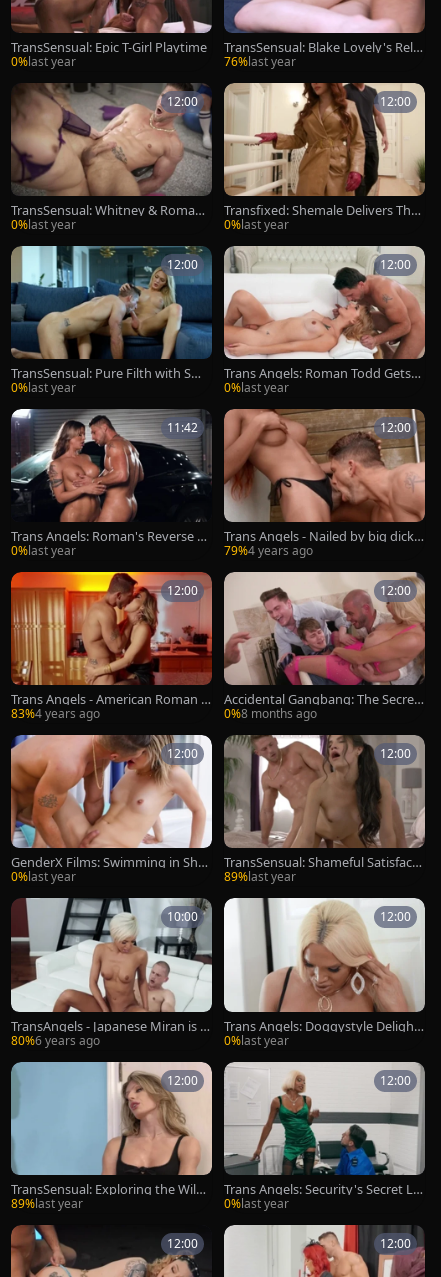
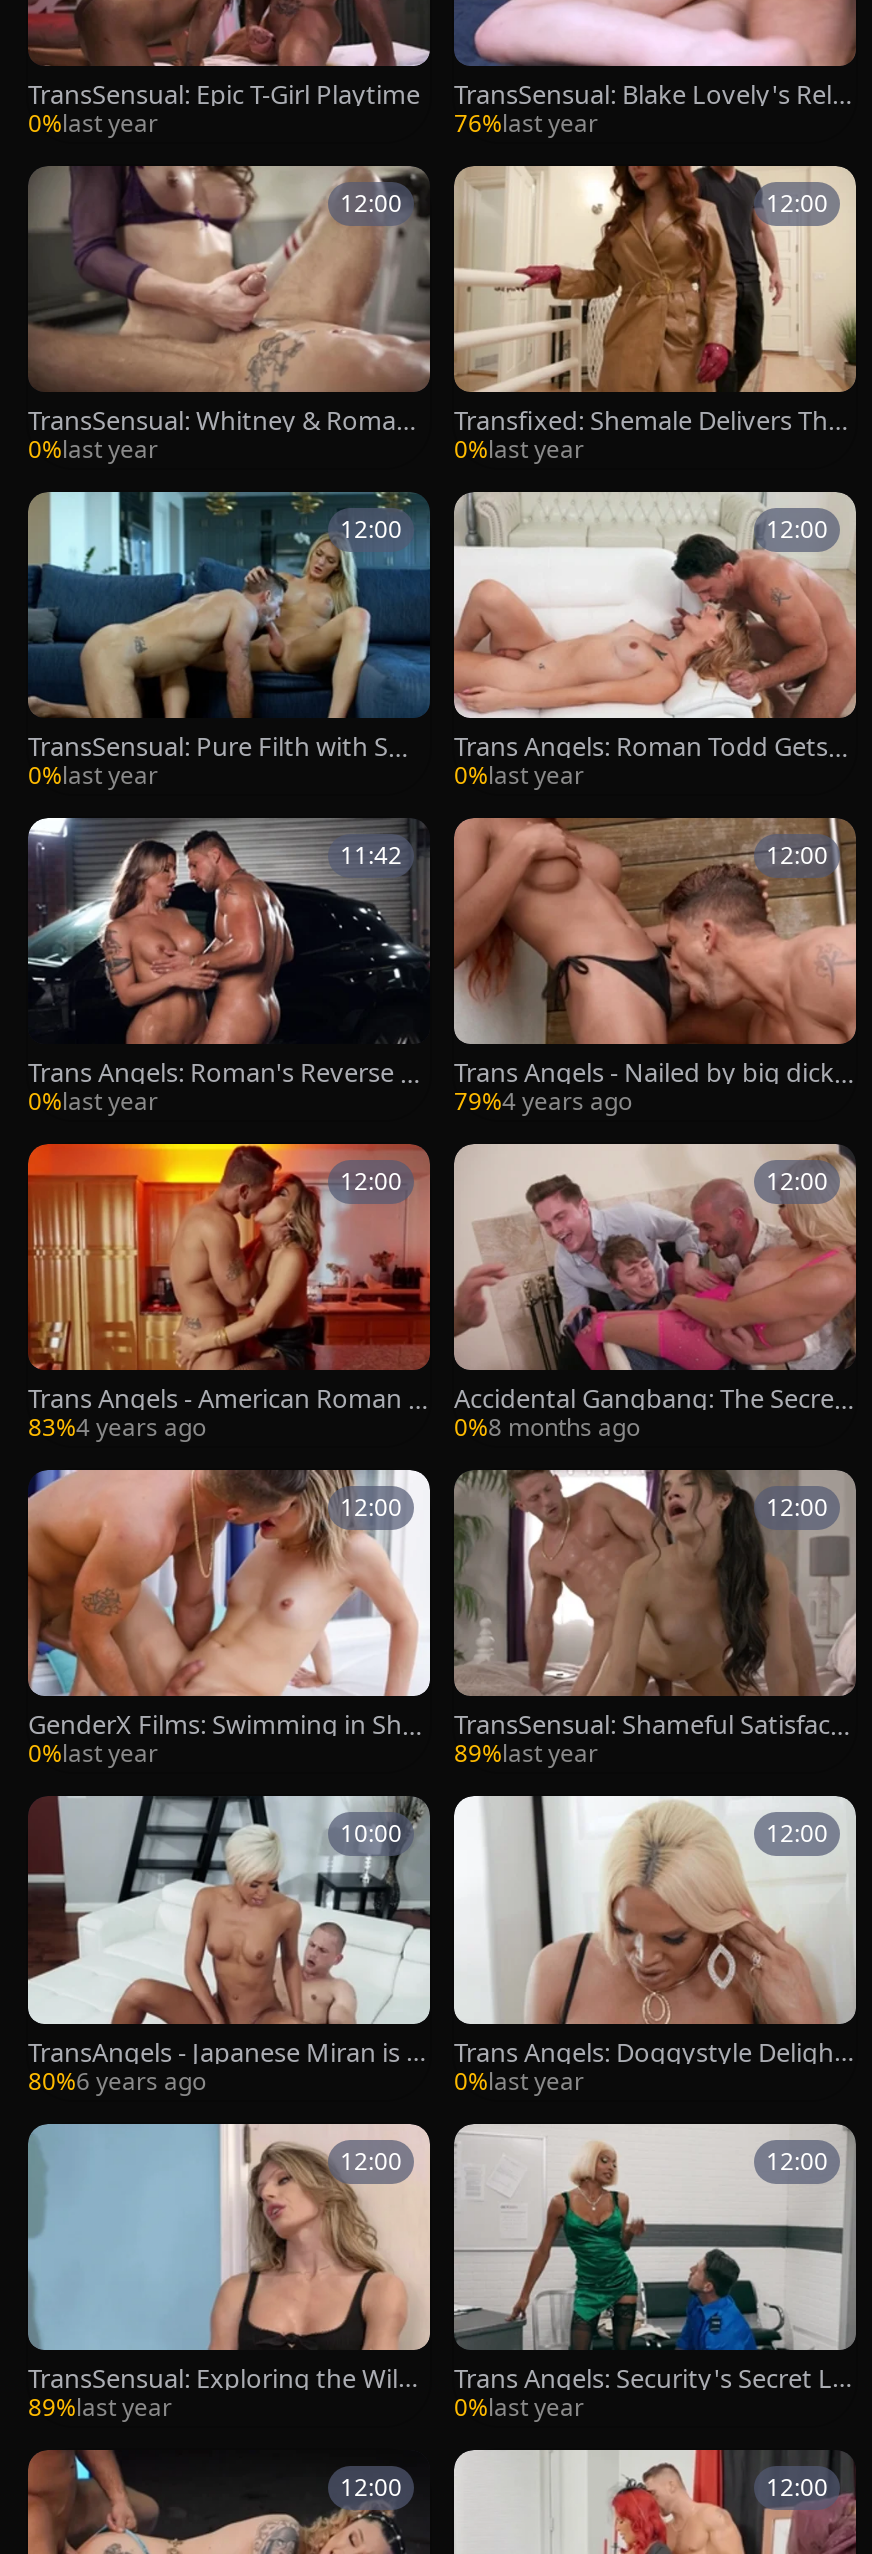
[11,83,212,196] [image] -> [28,164,430,392] [image]

